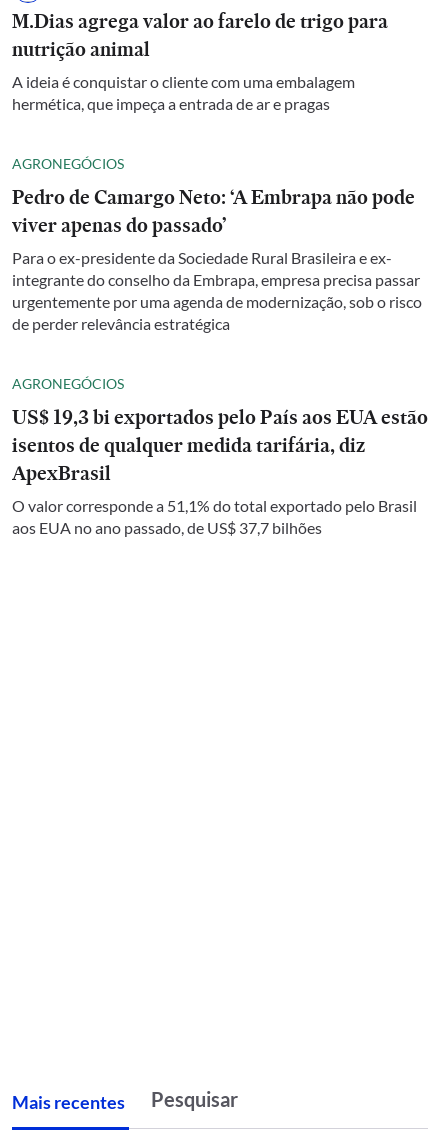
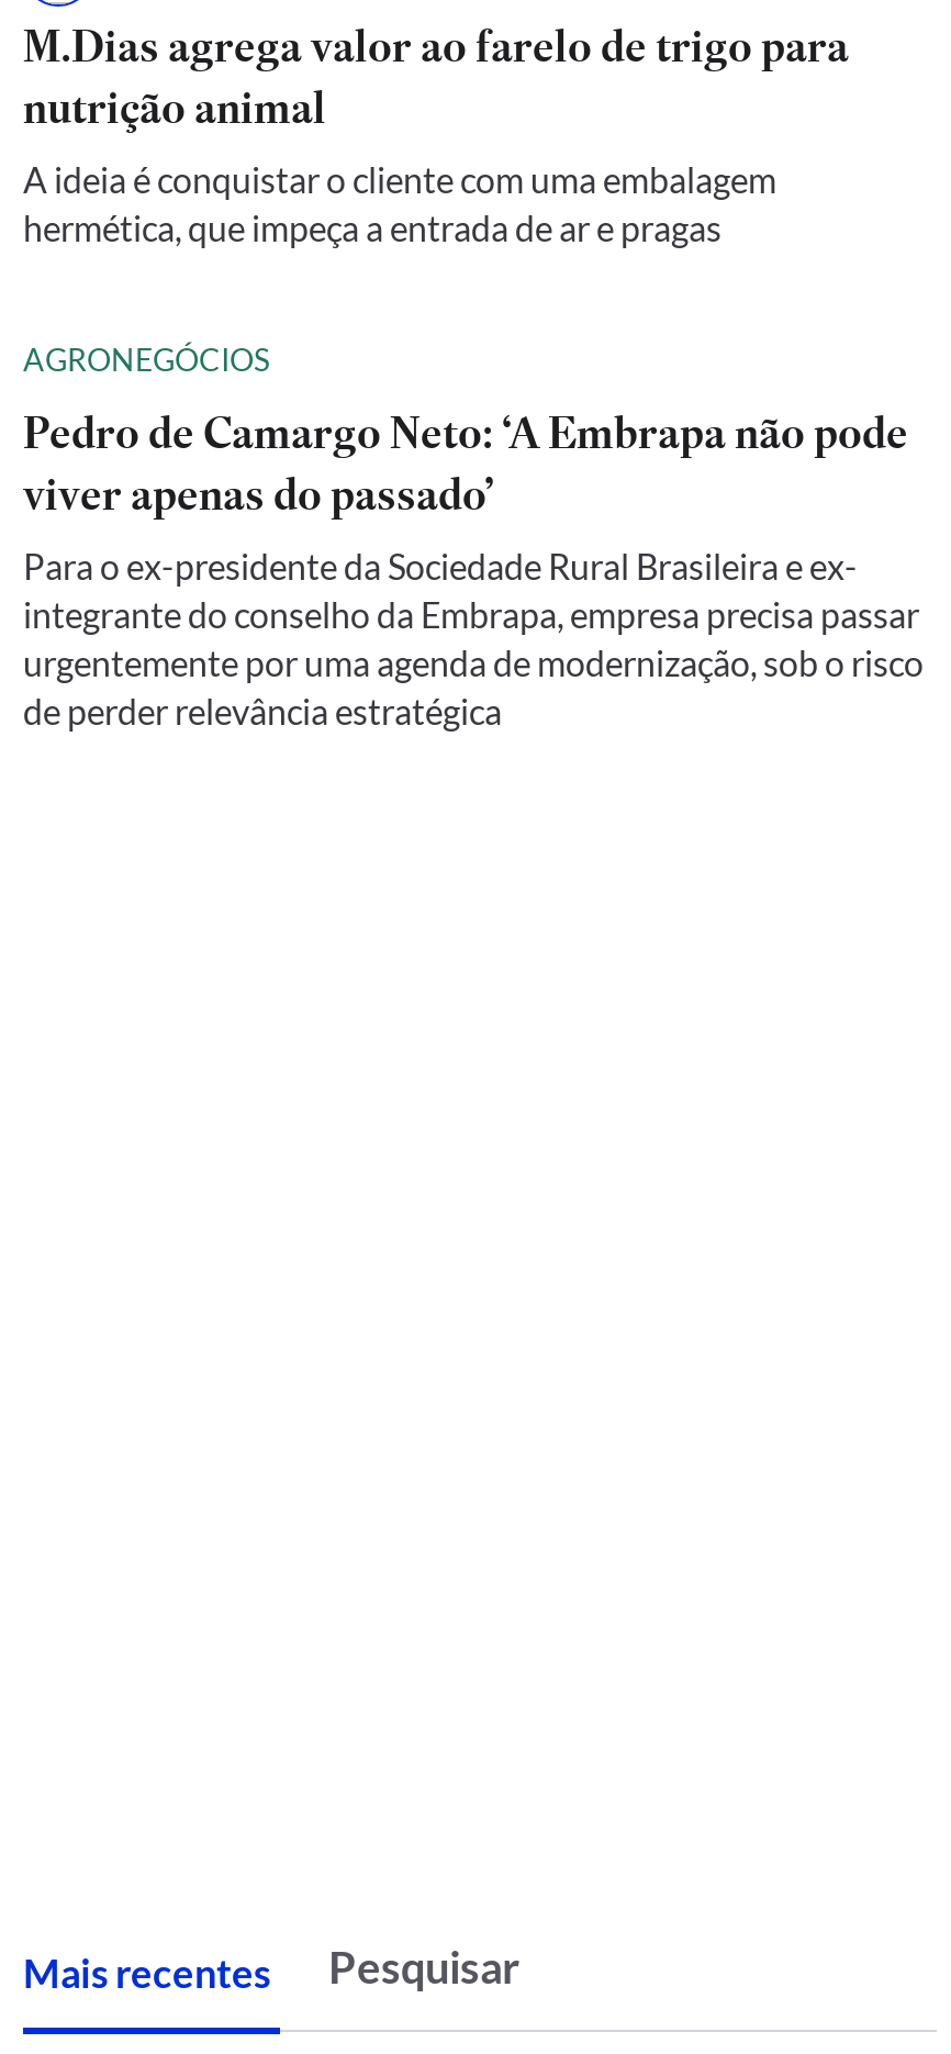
[12,374,428,537] AGRONEGÓCIOS | US$ 19,3 bi exportados pelo País aos EUA estão | isentos de qualquer medida tarifária, diz | ApexBrasil | O valor corresponde a 51,1% do total exportado pelo Brasil | aos EUA no ano passado, de US$ 37,7 bilhões -> none

